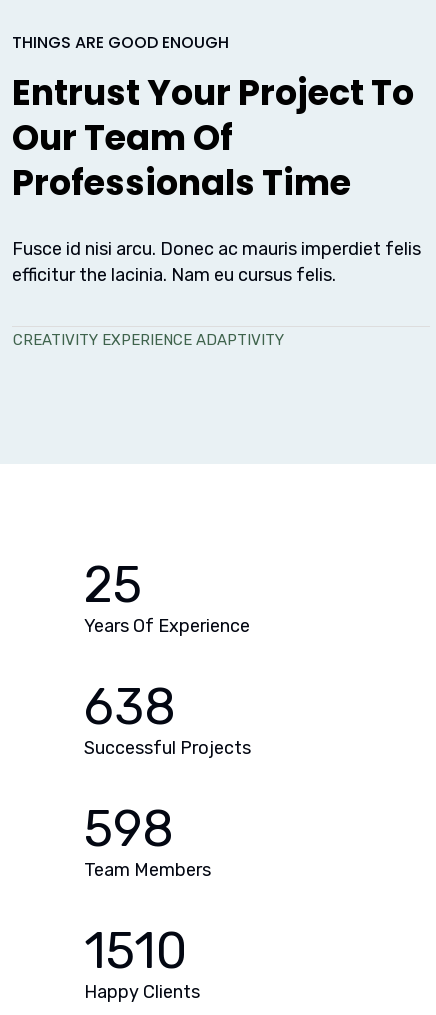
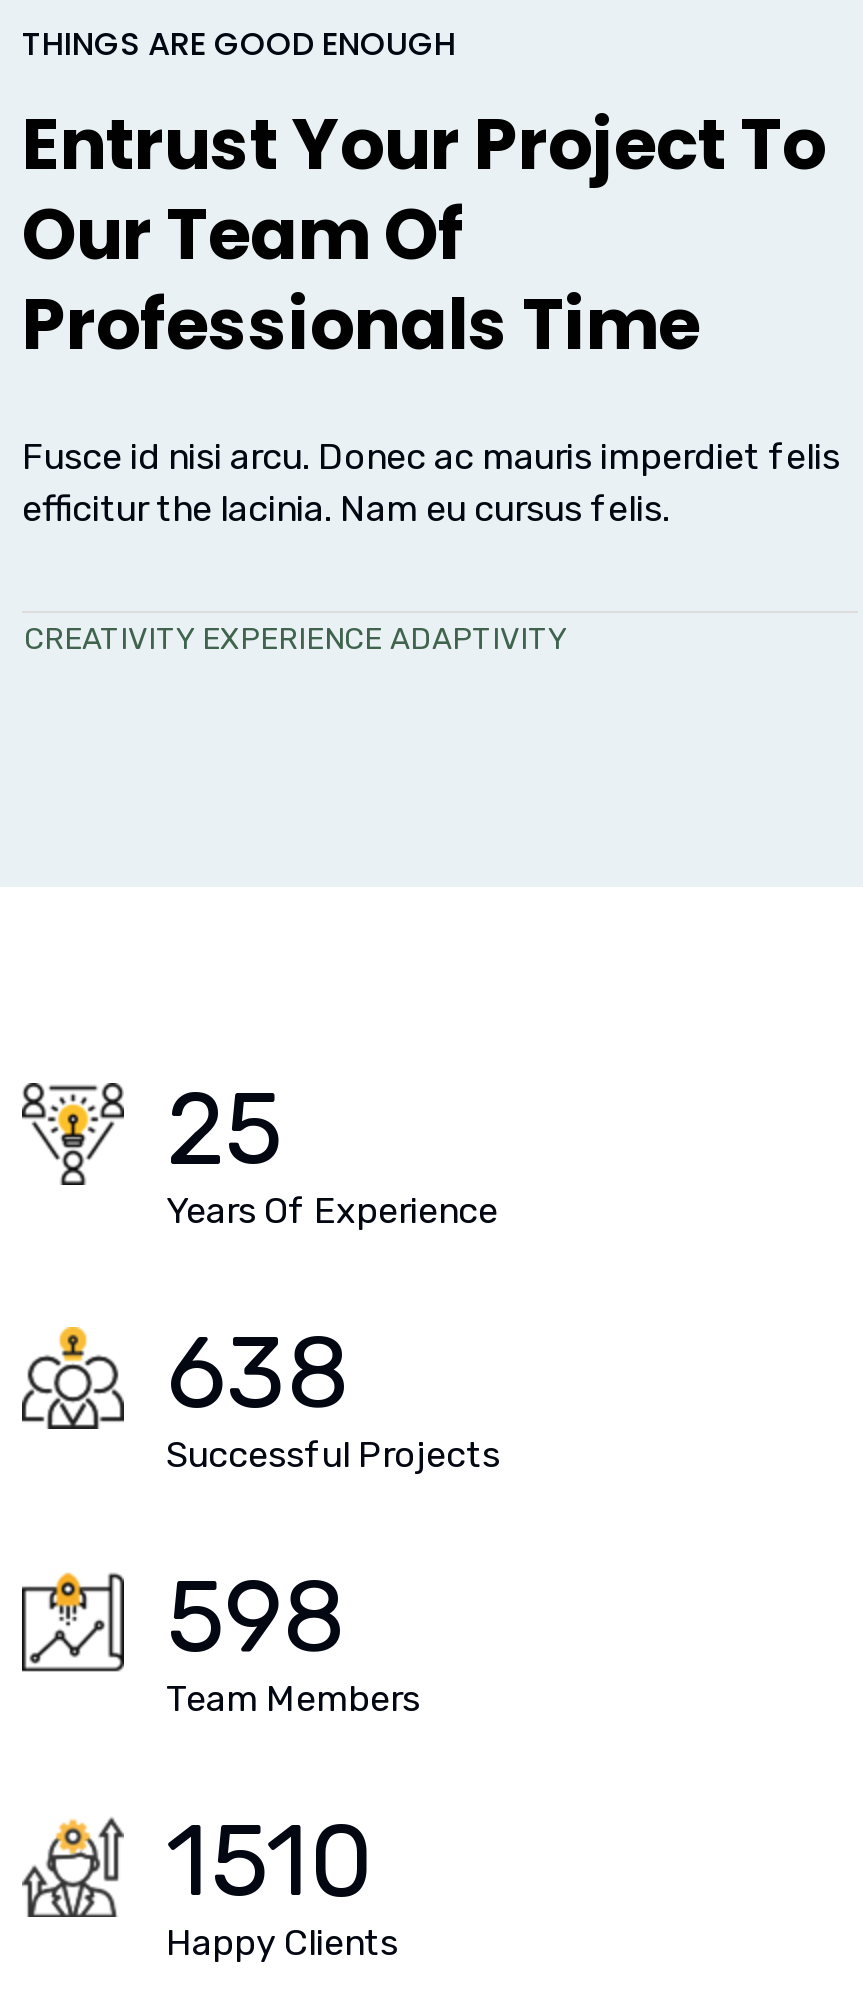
none -> [20,1081,126,1187] [image]
none -> [20,1325,126,1431] [image]
none -> [20,1571,126,1673] [image]
none -> [22,1817,124,1919] [image]

